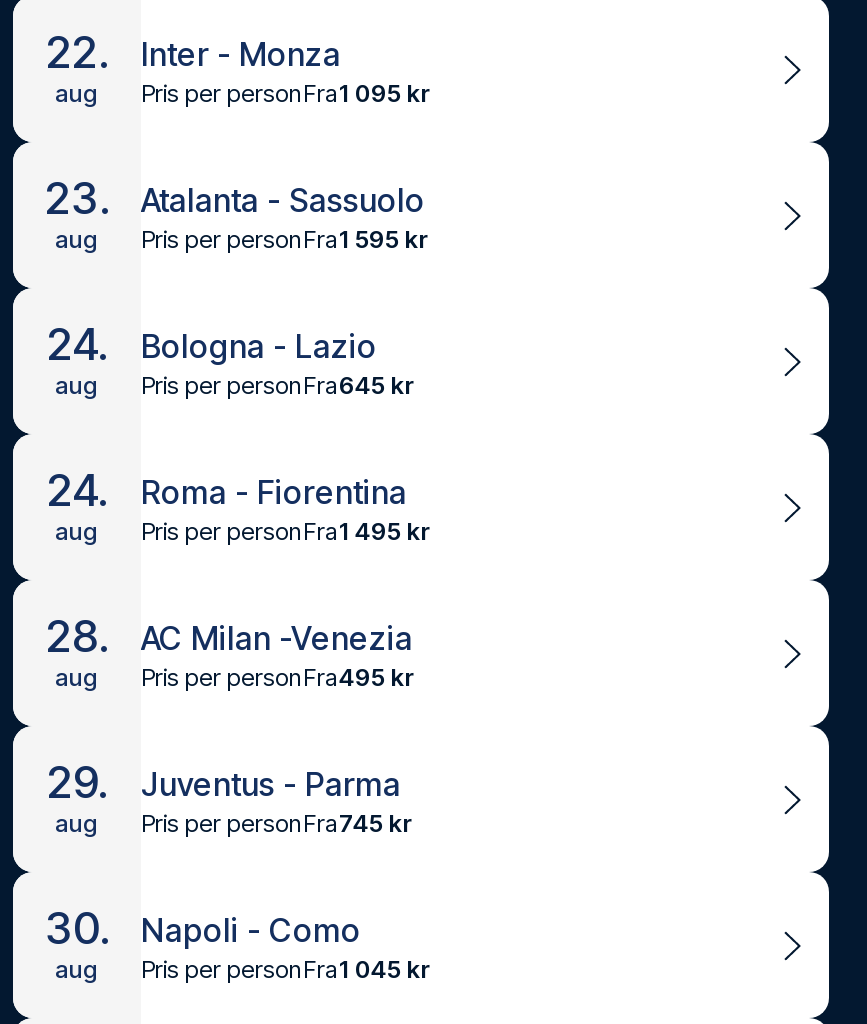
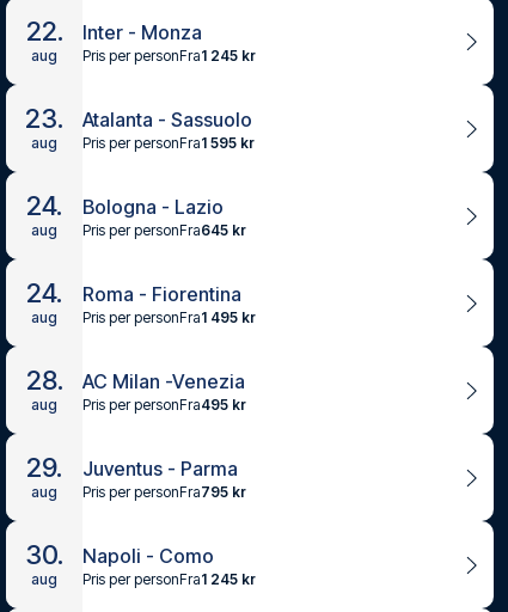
[141,77,431,107] Pris per personFra1 095 kr -> [82,46,256,64] Pris per personFra1 245 kr
[141,807,413,837] Pris per personFra745 kr -> [82,482,246,500] Pris per personFra795 kr
[141,953,431,983] Pris per personFra1 045 kr -> [82,570,256,587] Pris per personFra1 245 kr

